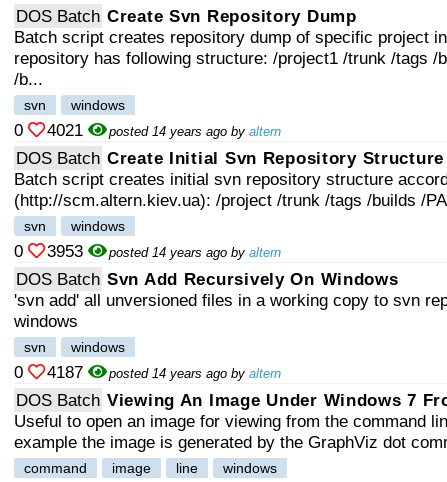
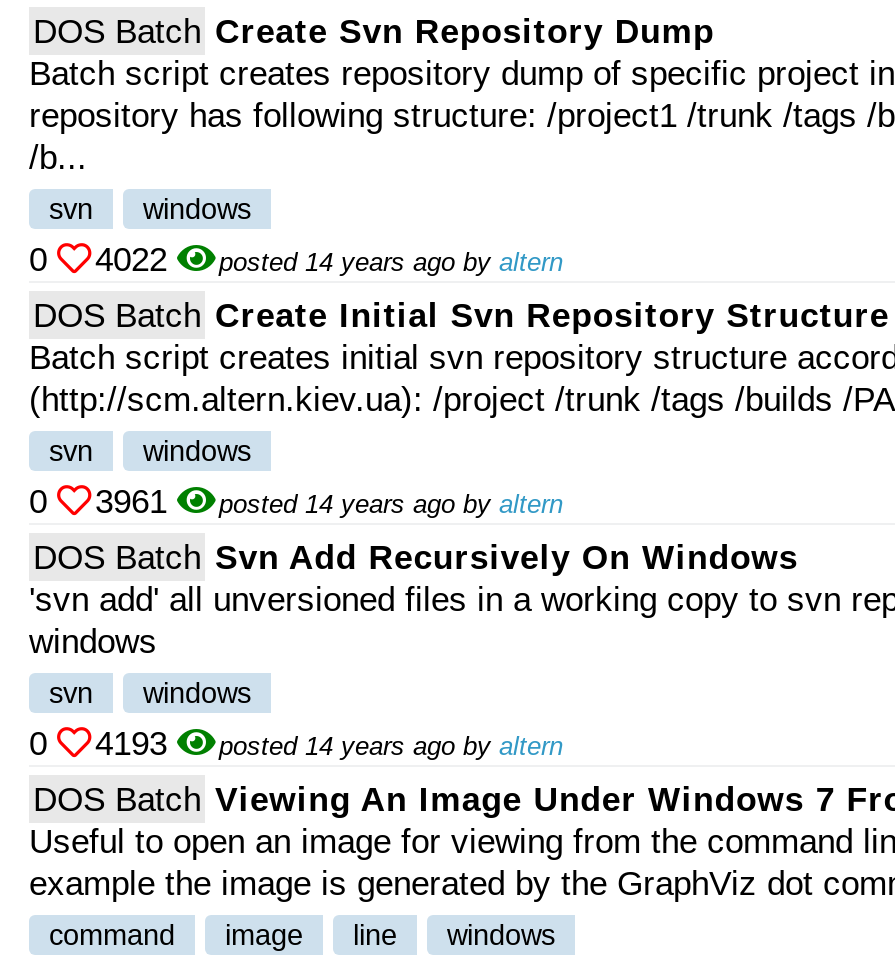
[14,120,281,140] 0 4021 posted 14 years ago by altern -> [29,240,563,280] 0 4022 posted 14 years ago by altern
[14,241,281,261] 0 3953 posted 14 years ago by altern -> [29,482,563,522] 0 3961 posted 14 years ago by altern
[14,362,281,382] 0 4187 posted 14 years ago by altern -> [29,724,563,764] 0 4193 posted 14 years ago by altern

